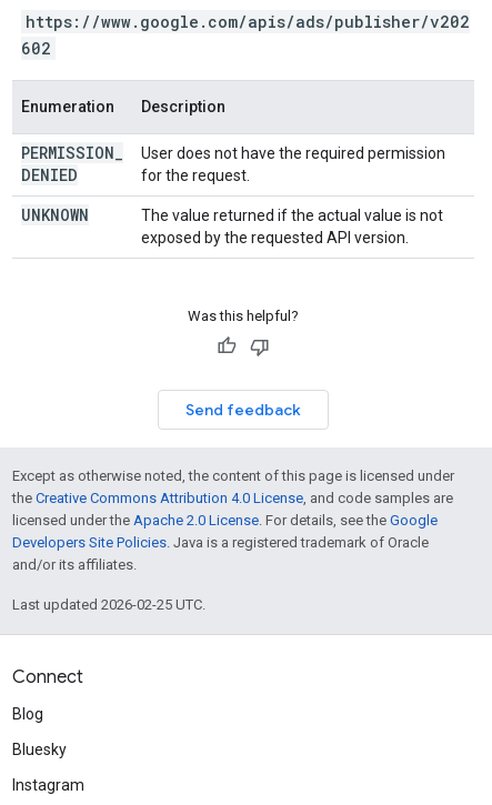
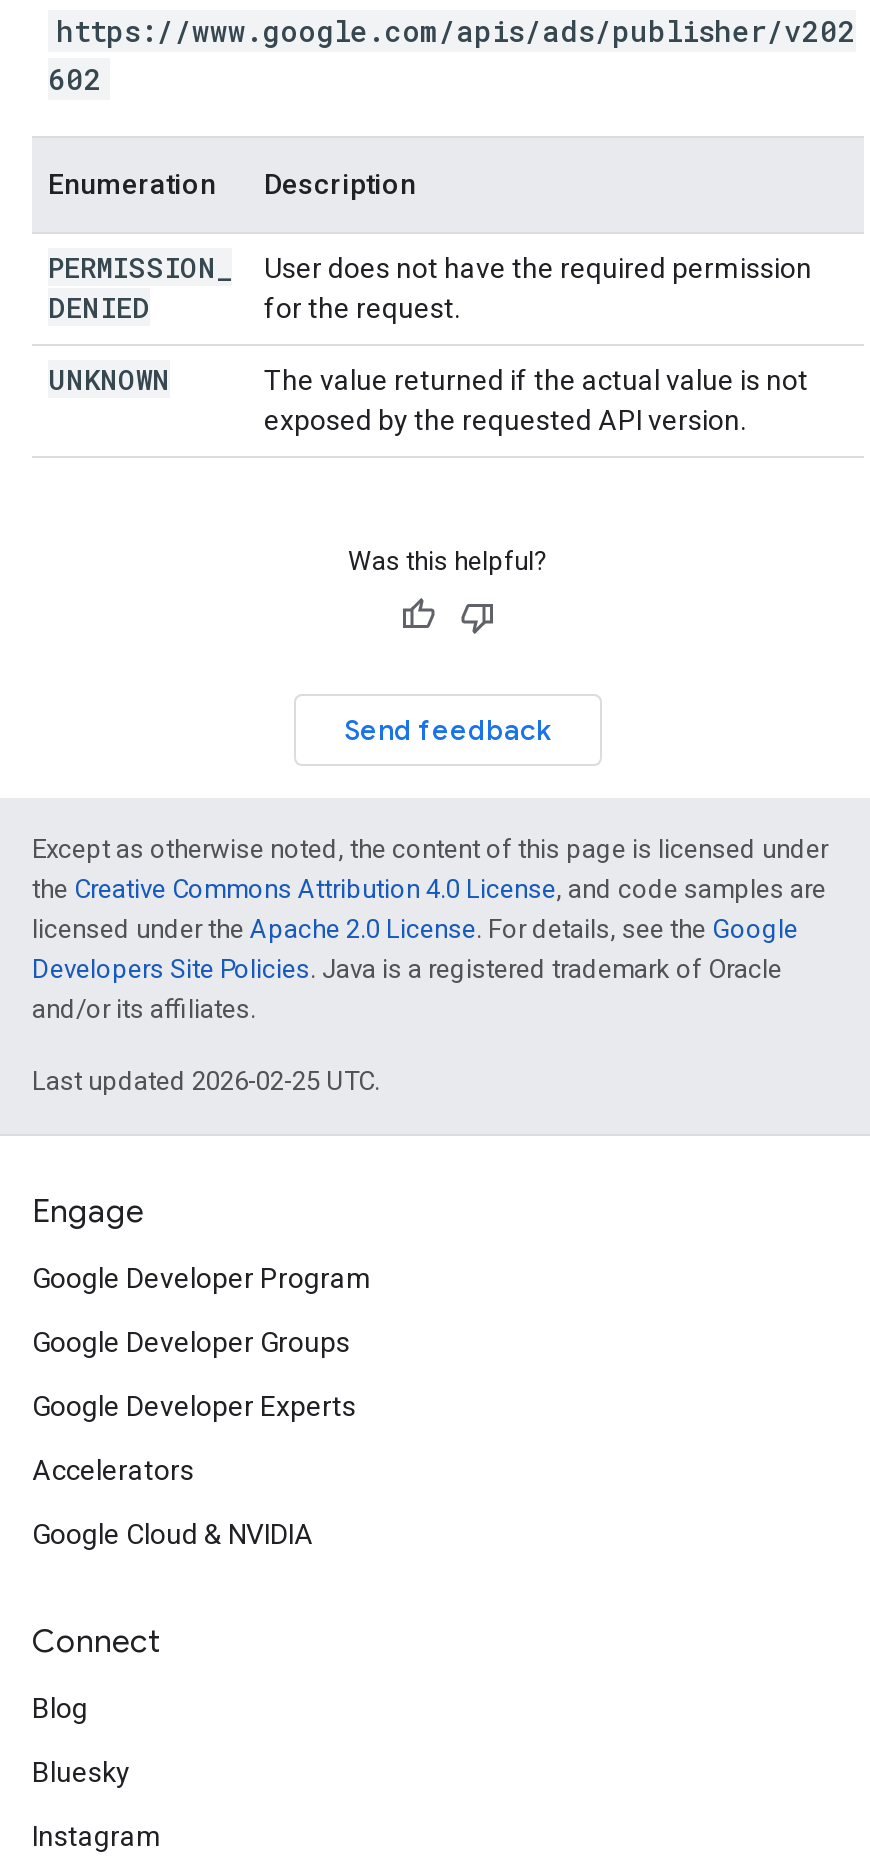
none -> [32,1192,372,1550] Engage | Google Developer Program | Google Developer Groups | Google Developer Experts | Accelerators | Google Cloud & NVIDIA

